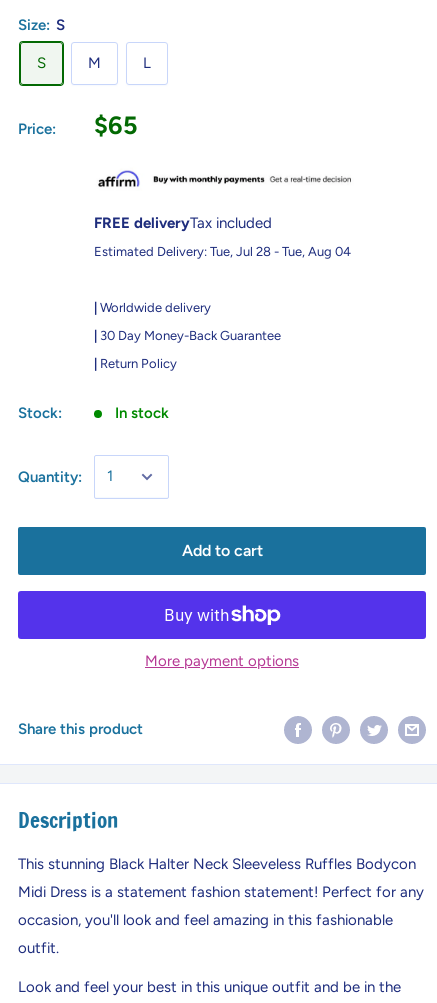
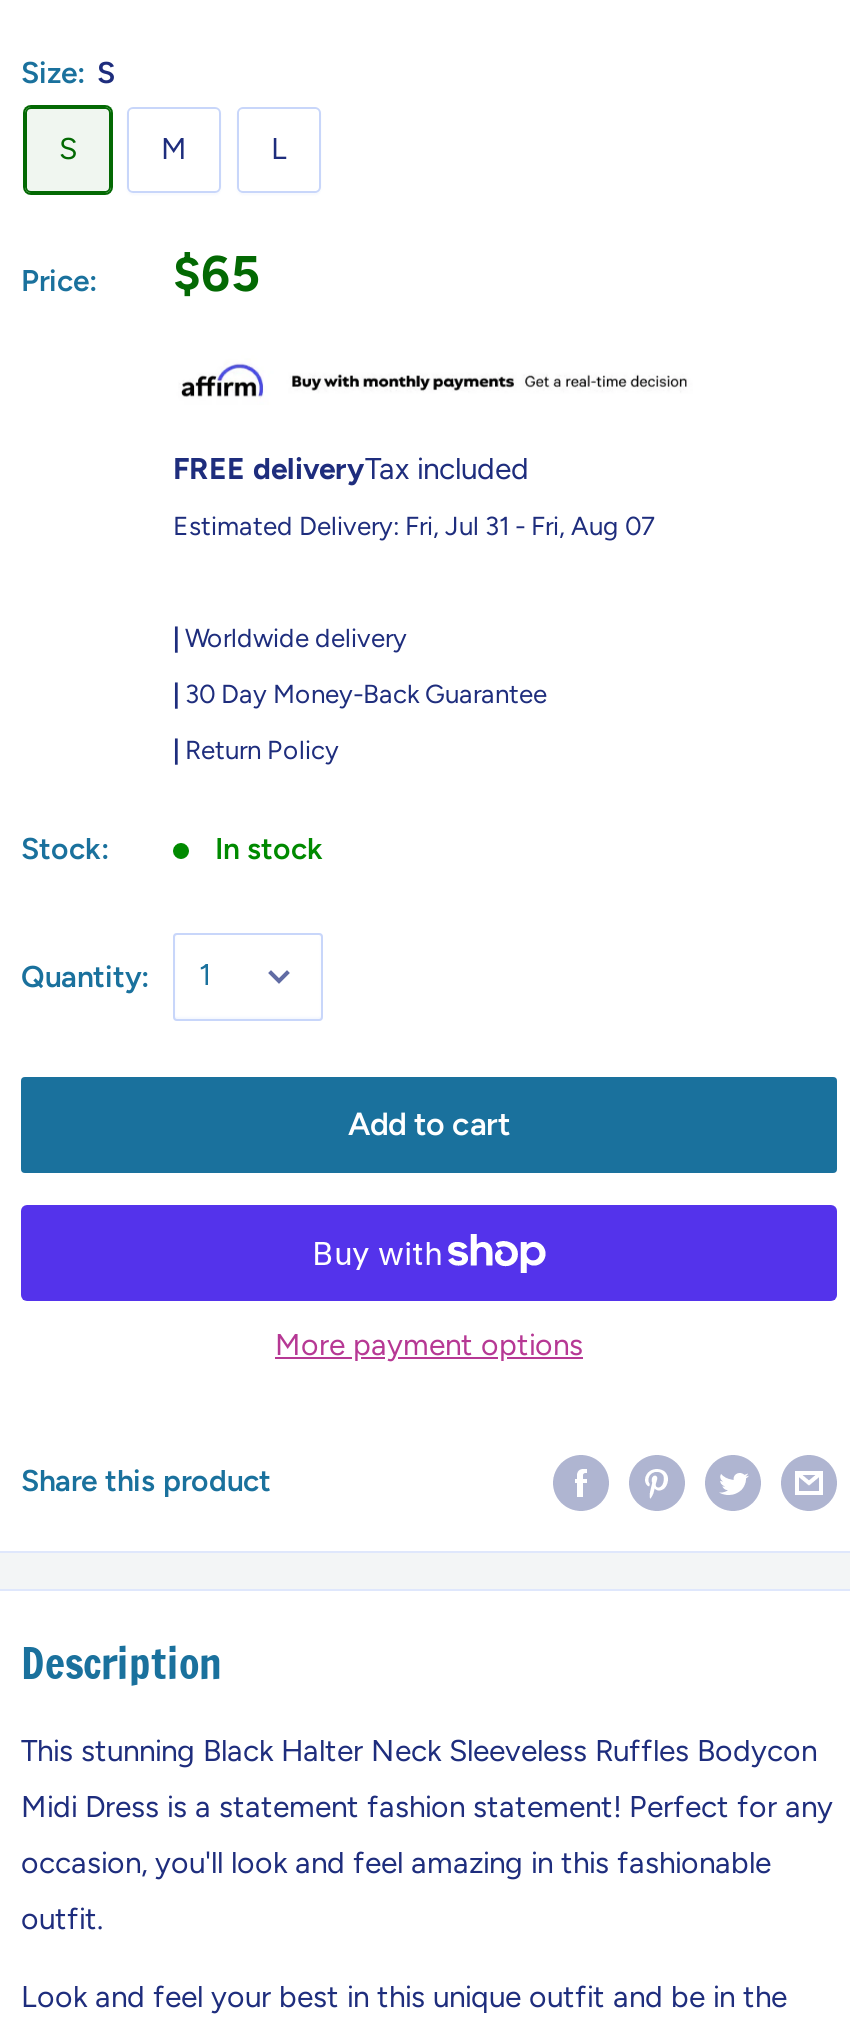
[94,243,351,258] Estimated Delivery: Tue, Jul 28 - Tue, Aug 04 -> [173,510,655,540] Estimated Delivery: Fri, Jul 31 - Fri, Aug 07

